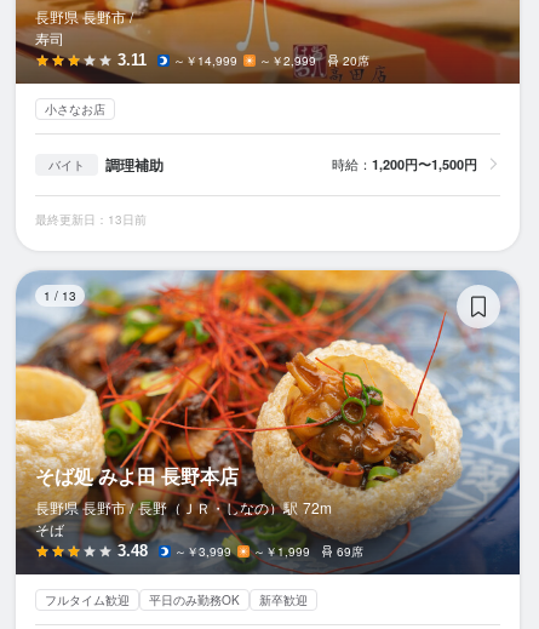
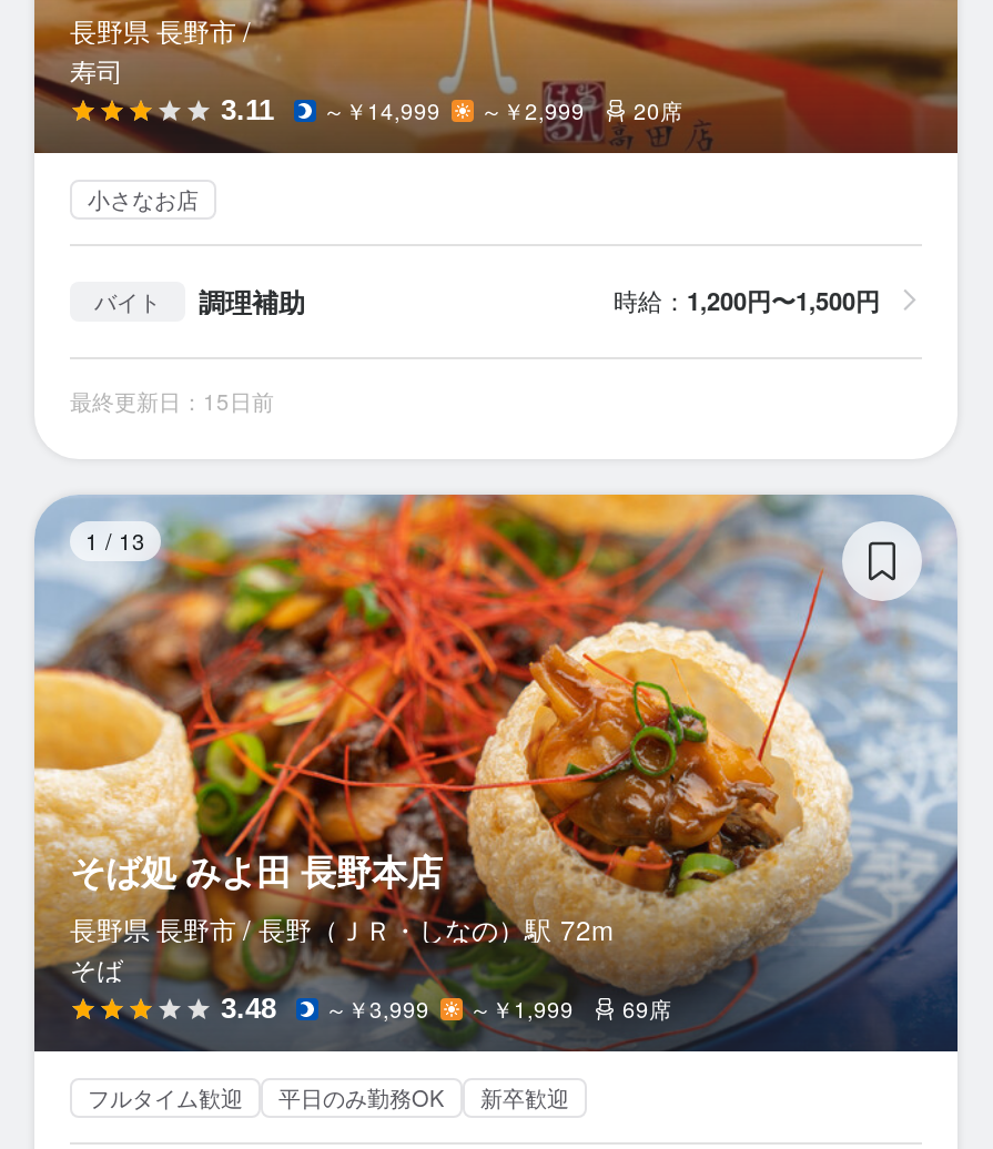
[35,211,147,228] 最終更新日：13日前 -> [70,386,274,417] 最終更新日：15日前

